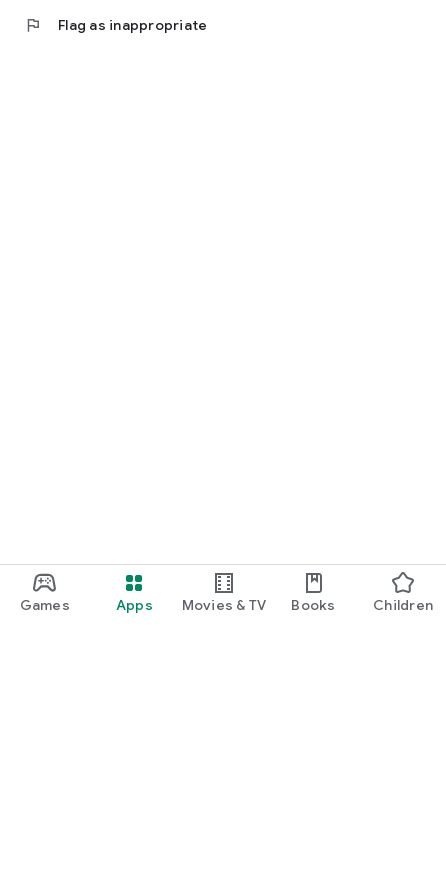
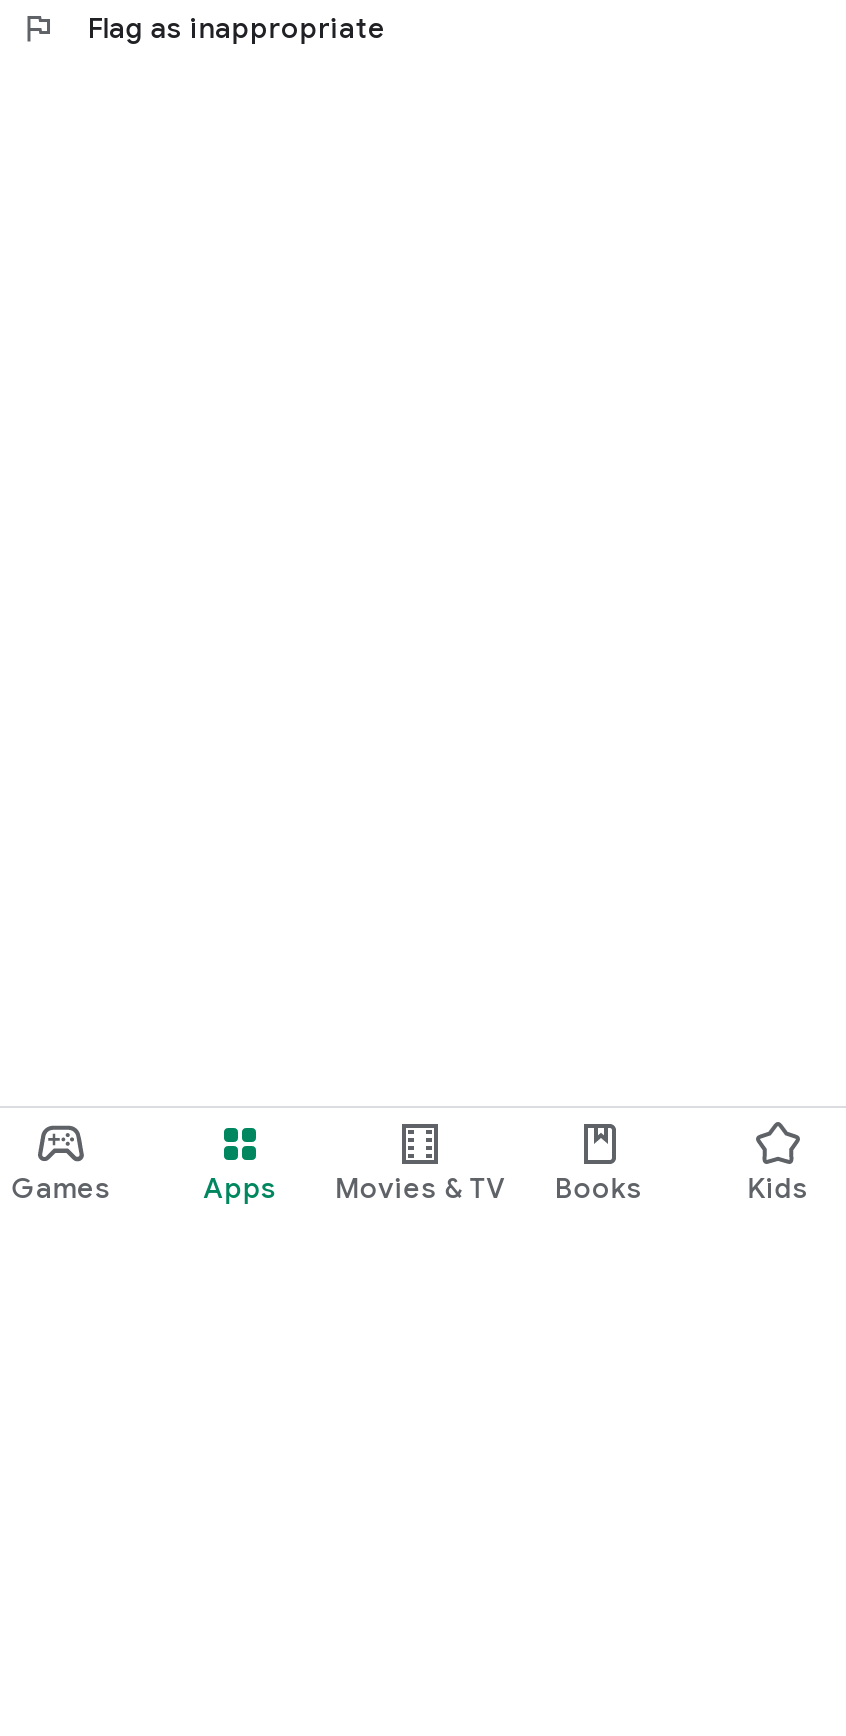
[373,595,433,613] Children -> [747,1169,809,1205] Kids

